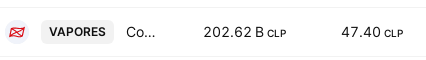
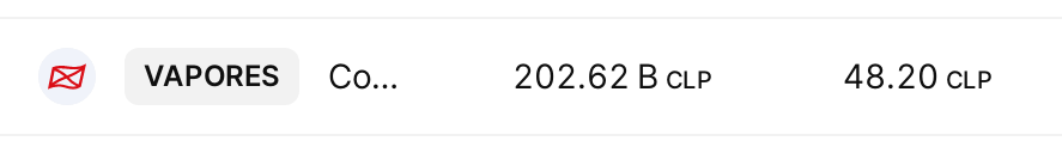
[341,23,403,40] 47.40 CLP -> [843,55,991,96] 48.20 CLP

